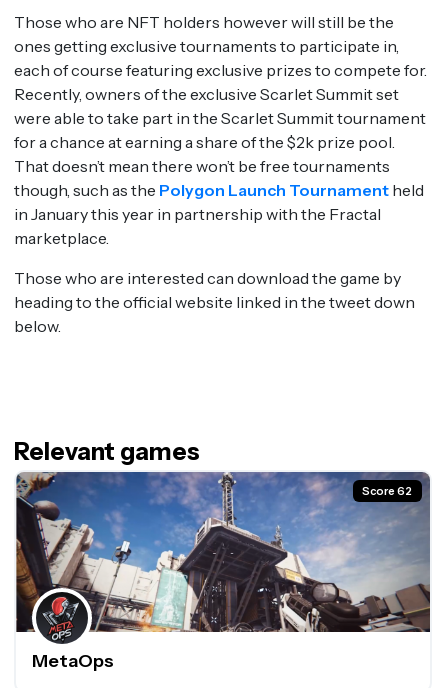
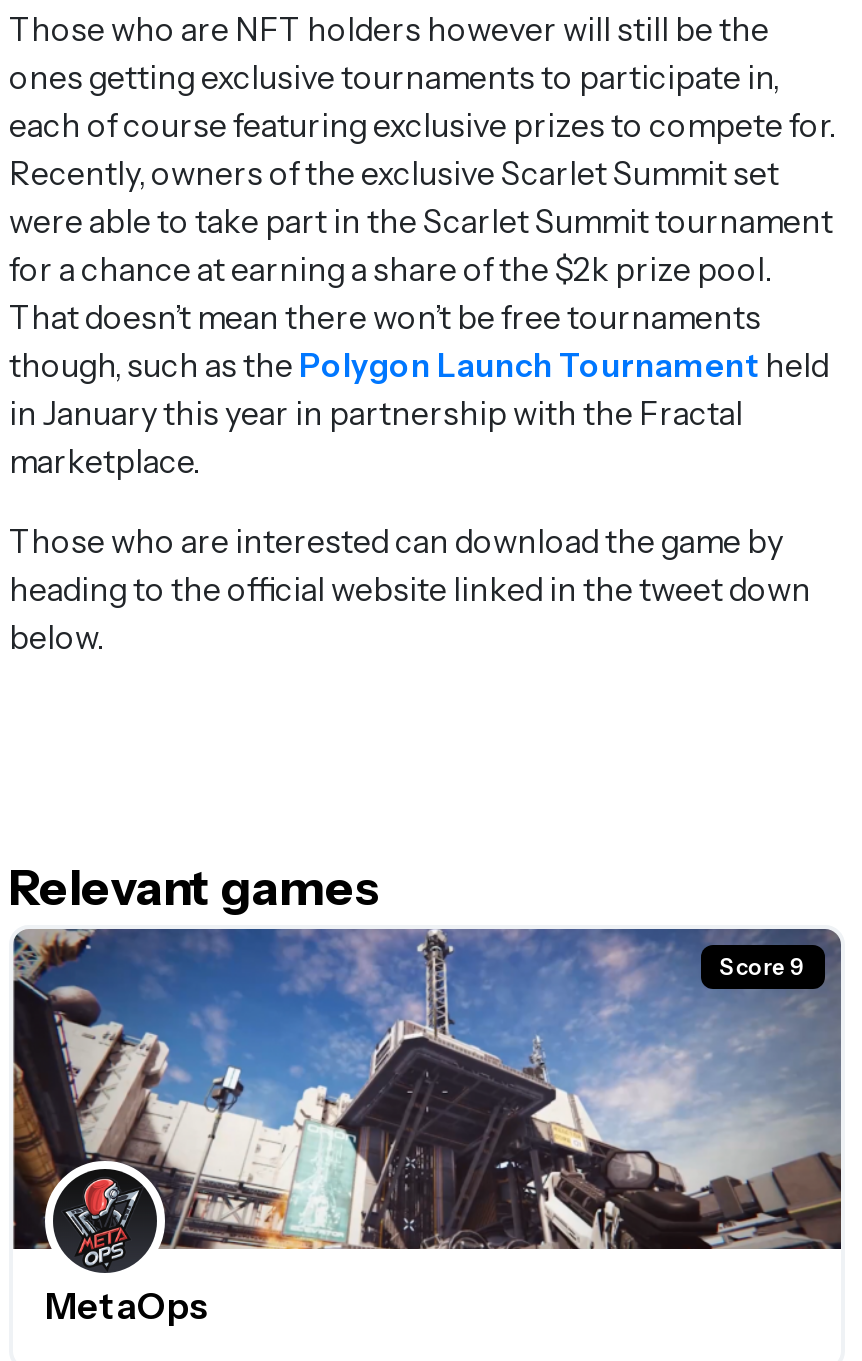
[362,484,412,498] Score 62 -> [720,953,806,981] Score 9

